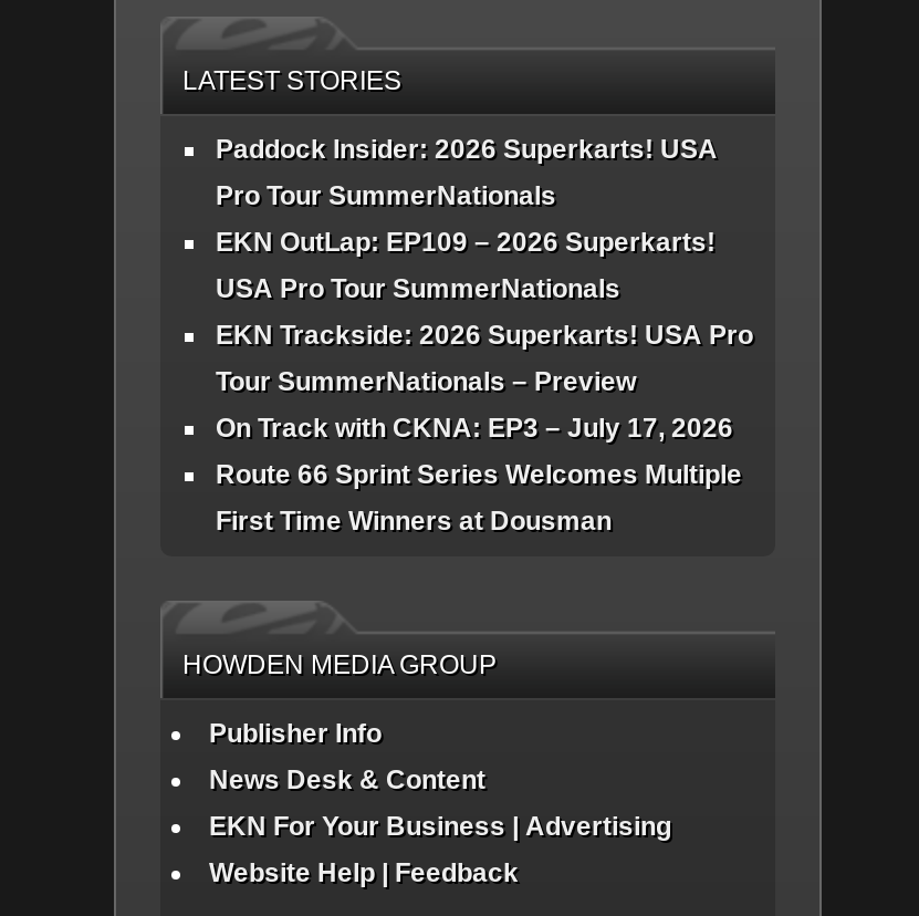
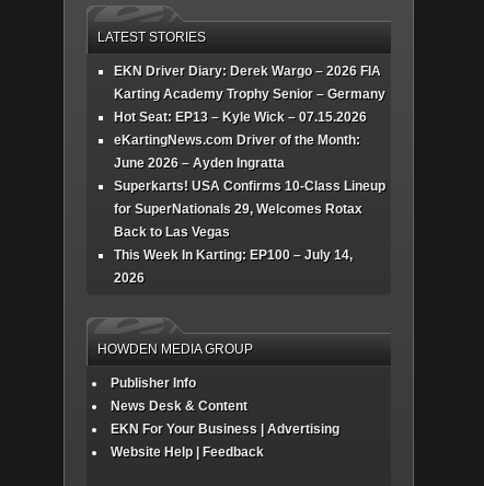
[216,135,753,537] Paddock Insider: 2026 Superkarts! USA | Pro Tour SummerNationals | EKN OutLap: EP109 – 2026 Superkarts! | USA Pro Tour SummerNationals | EKN Trackside: 2026 Superkarts! USA Pro | Tour SummerNationals – Preview | On Track with CKNA: EP3 – July 17, 2026 | Route 66 Sprint Series Welcomes Multiple | First Time Winners at Dousman -> [114,64,385,286] EKN Driver Diary: Derek Wargo – 2026 FIA | Karting Academy Trophy Senior – Germany | Hot Seat: EP13 – Kyle Wick – 07.15.2026 | eKartingNews.com Driver of the Month: | June 2026 – Ayden Ingratta | Superkarts! USA Confirms 10-Class Lineup | for SuperNationals 29, Welcomes Rotax | Back to Las Vegas | This Week In Karting: EP100 – July 14, | 2026

